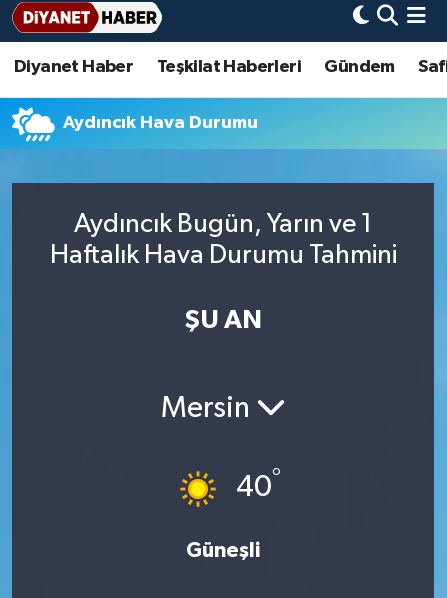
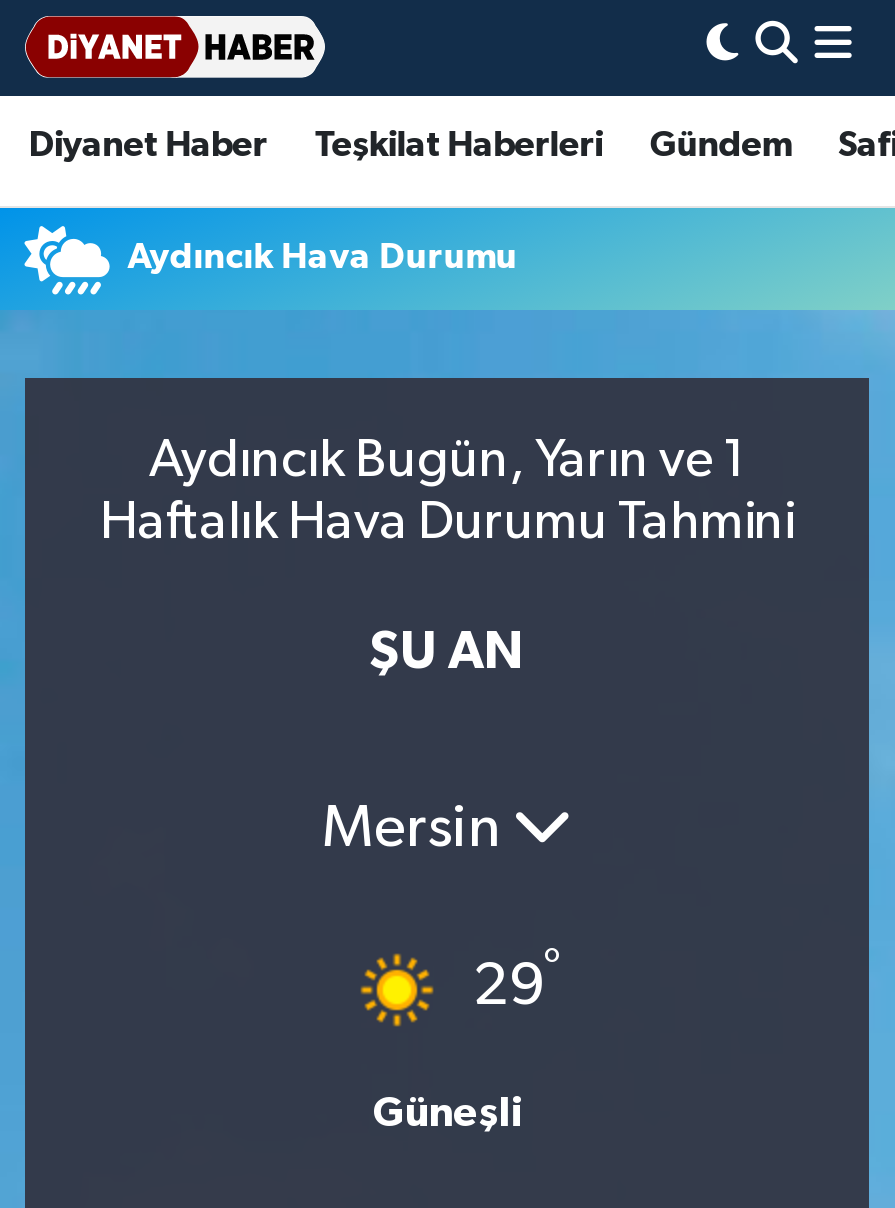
[235,467,280,503] 40° -> [473,946,561,1019] 29°

